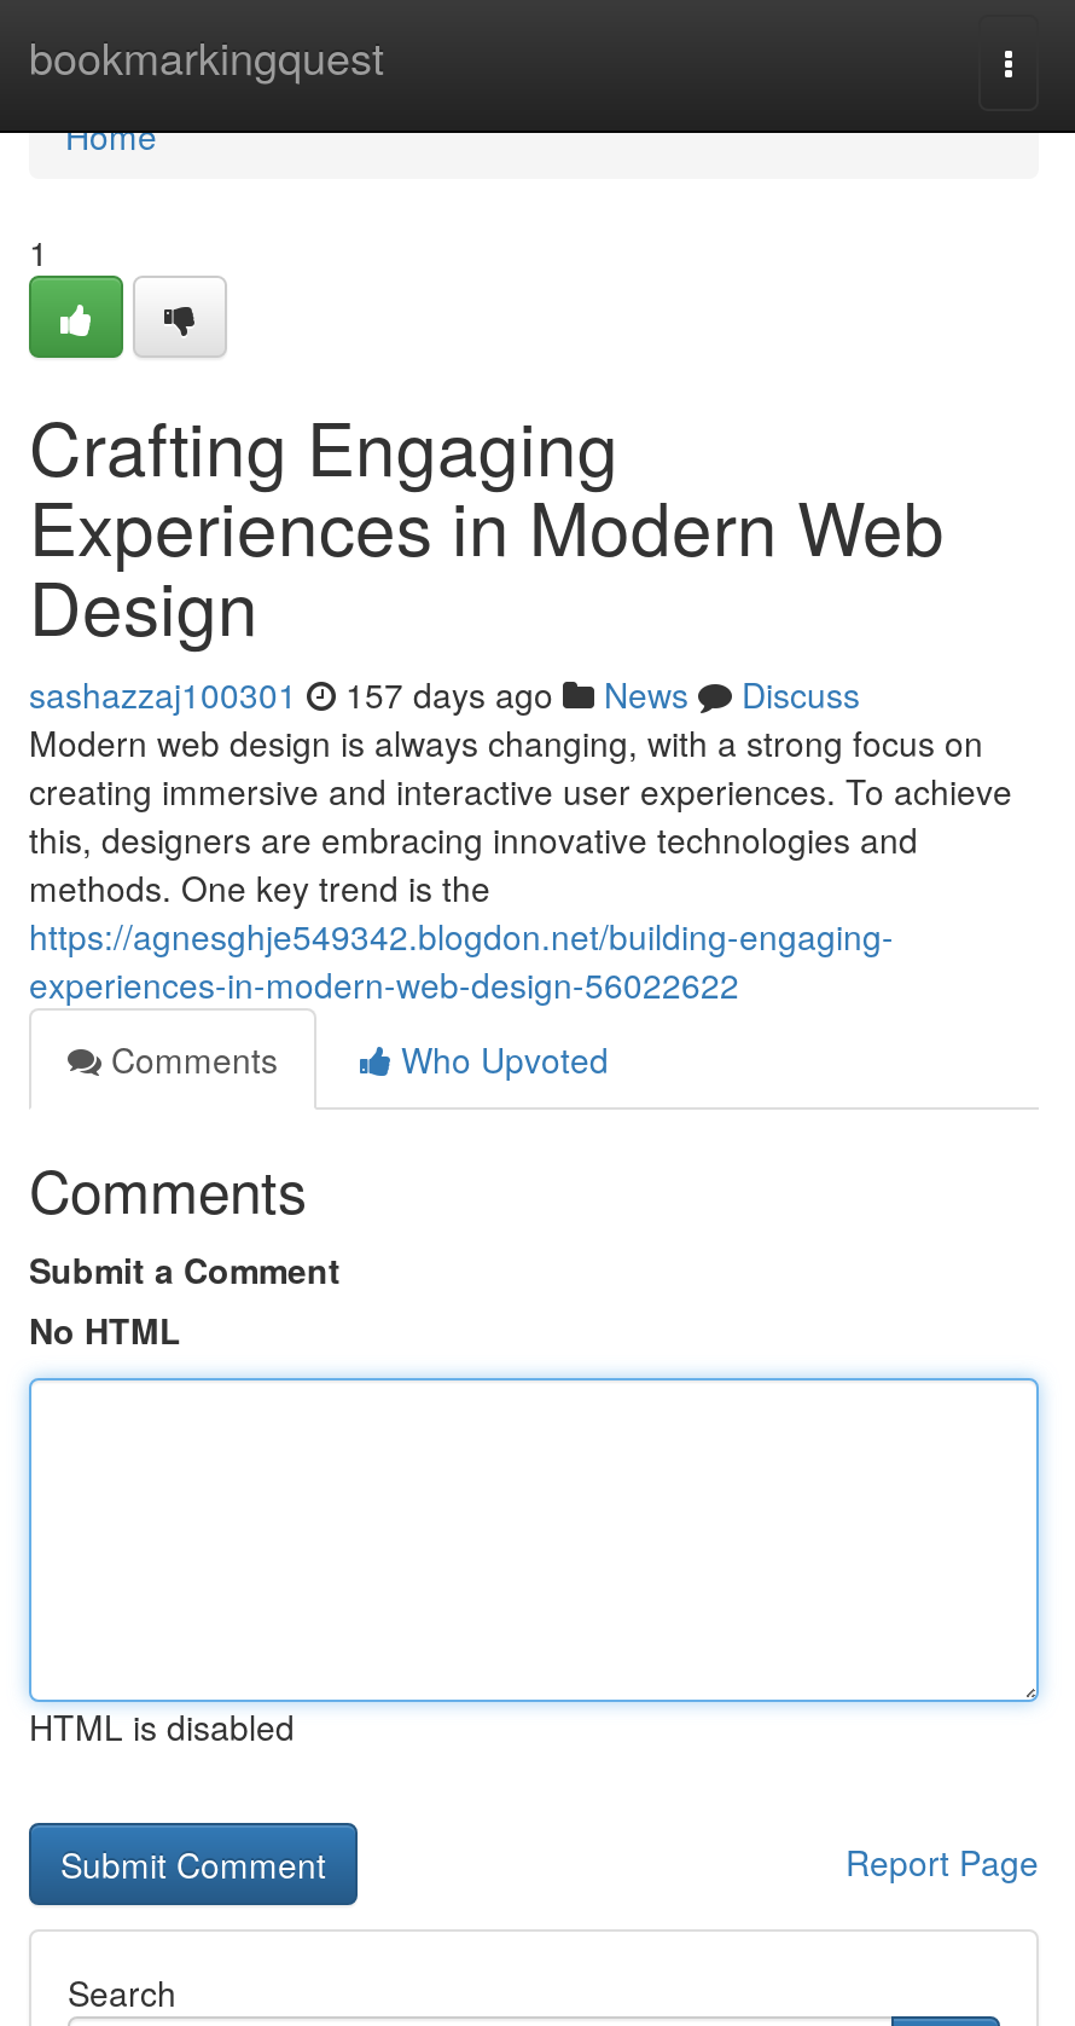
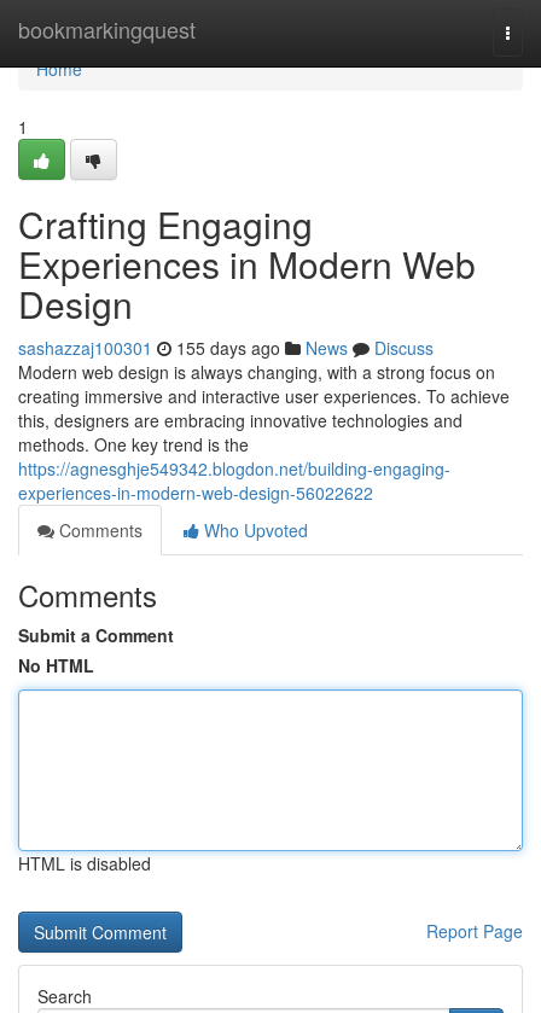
[29,670,860,718] sashazzaj100301 157 days ago News Discuss -> [18,336,434,360] sashazzaj100301 155 days ago News Discuss

